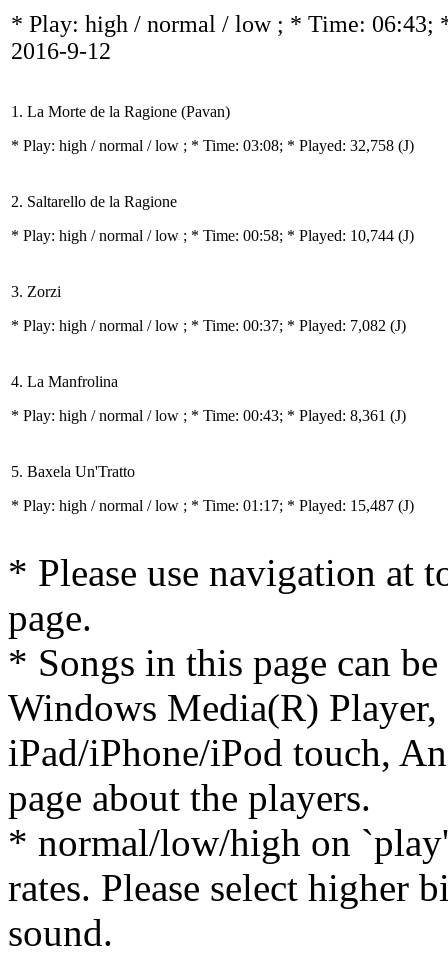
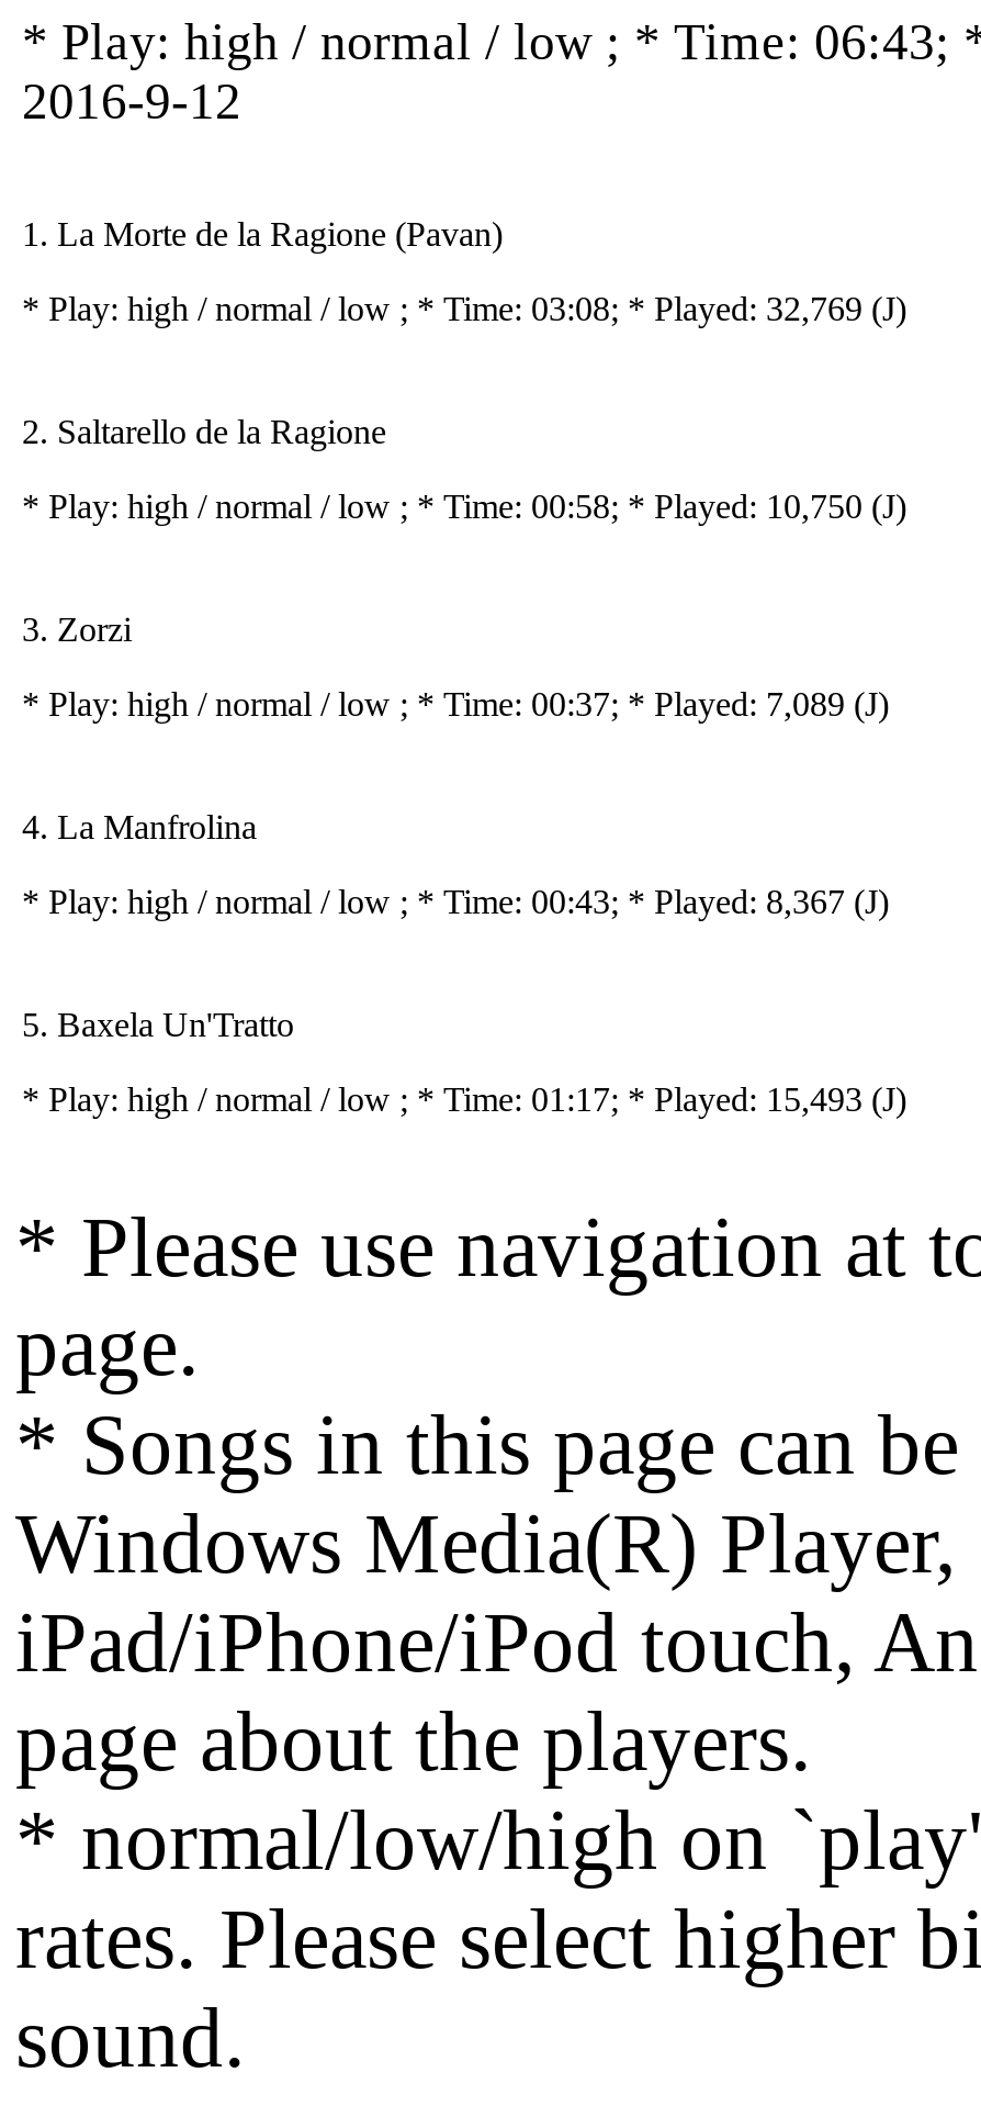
[11,137,414,154] * Play: high / normal / low; * Time: 03:08; * Played: 32,758 (J) -> [22,290,906,327] * Play: high / normal / low; * Time: 03:08; * Played: 32,769 (J)
[11,227,414,244] * Play: high / normal / low; * Time: 00:58; * Played: 10,744 (J) -> [22,488,906,525] * Play: high / normal / low; * Time: 00:58; * Played: 10,750 (J)
[11,317,406,334] * Play: high / normal / low; * Time: 00:37; * Played: 7,082 (J) -> [22,685,889,722] * Play: high / normal / low; * Time: 00:37; * Played: 7,089 (J)
[11,407,406,424] * Play: high / normal / low; * Time: 00:43; * Played: 8,361 (J) -> [22,883,889,920] * Play: high / normal / low; * Time: 00:43; * Played: 8,367 (J)
[11,497,414,514] * Play: high / normal / low; * Time: 01:17; * Played: 15,487 (J) -> [22,1080,906,1118] * Play: high / normal / low; * Time: 01:17; * Played: 15,493 (J)

